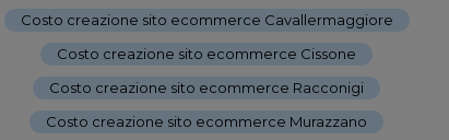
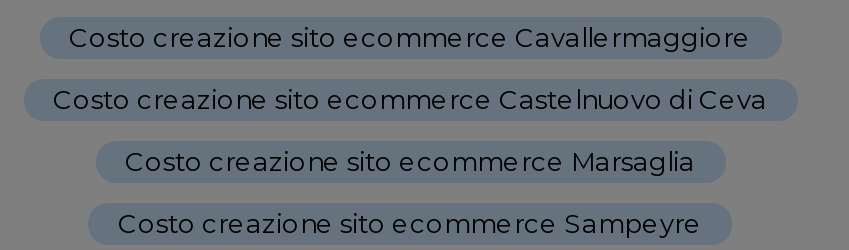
[57,44,356,62] Costo creazione sito ecommerce Cissone -> [53,82,767,114] Costo creazione sito ecommerce Castelnuovo di Ceva
[49,78,364,96] Costo creazione sito ecommerce Racconigi -> [125,144,695,176] Costo creazione sito ecommerce Marsaglia
[46,112,367,130] Costo creazione sito ecommerce Murazzano -> [118,206,702,238] Costo creazione sito ecommerce Sampeyre

